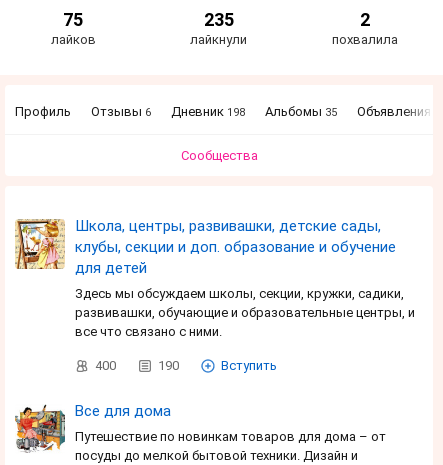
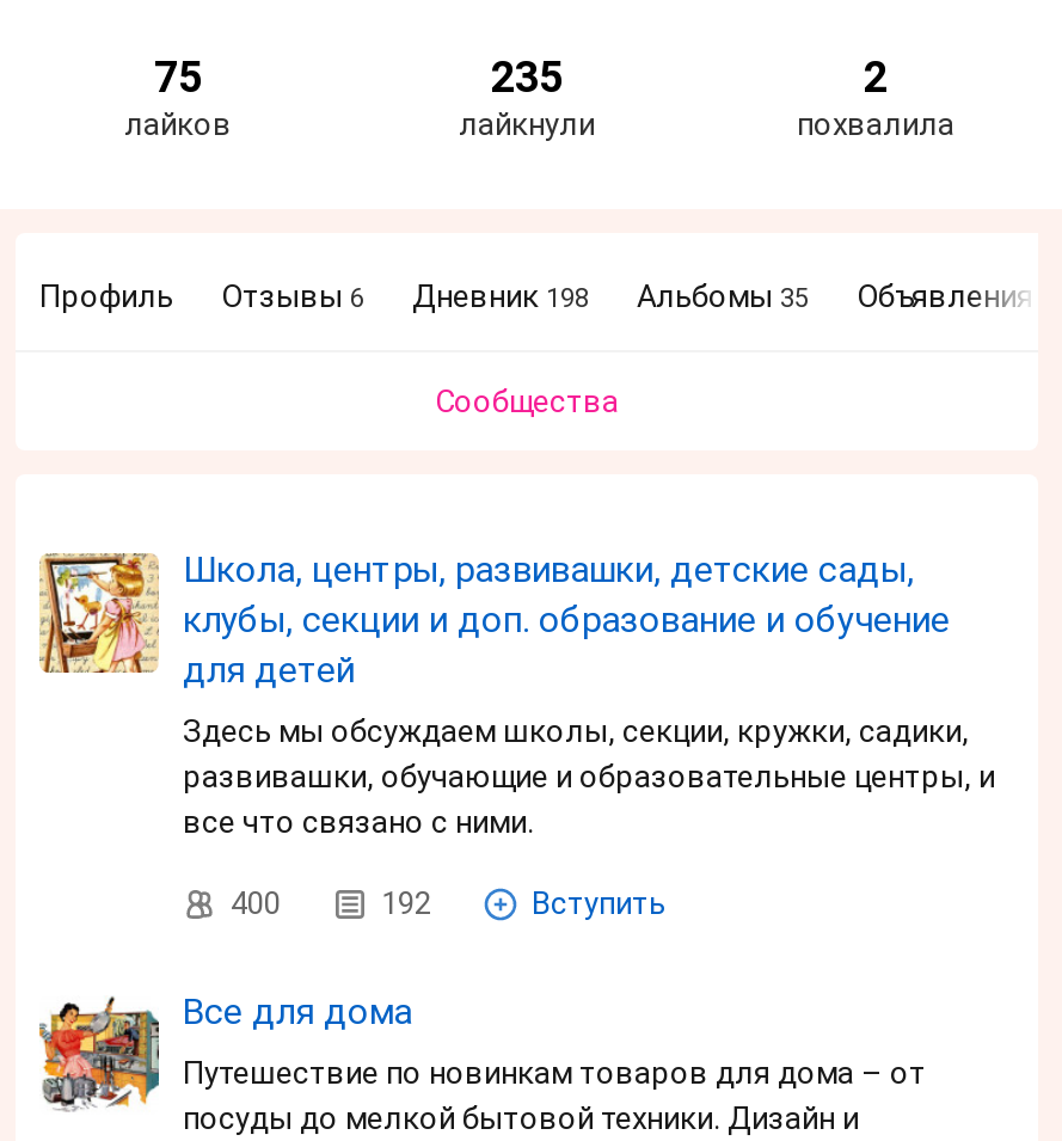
[158,358,179,373] 190 -> [381,886,431,921] 192

